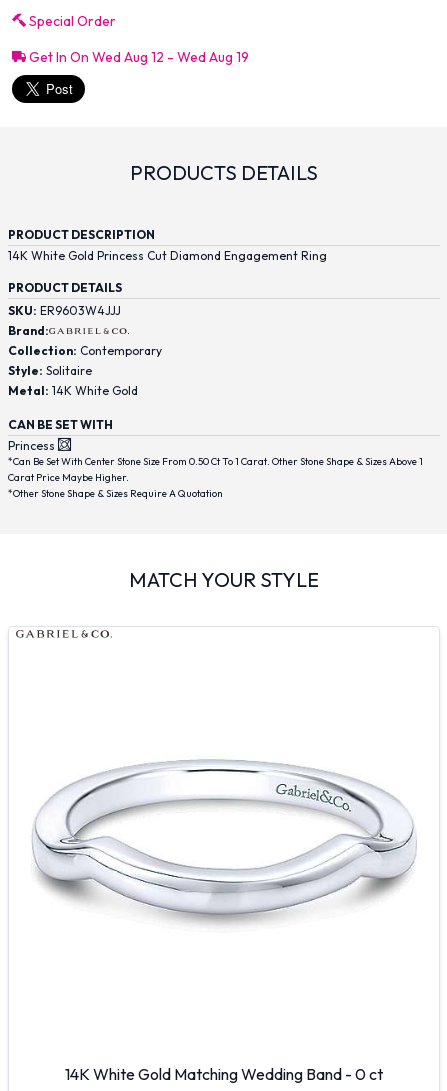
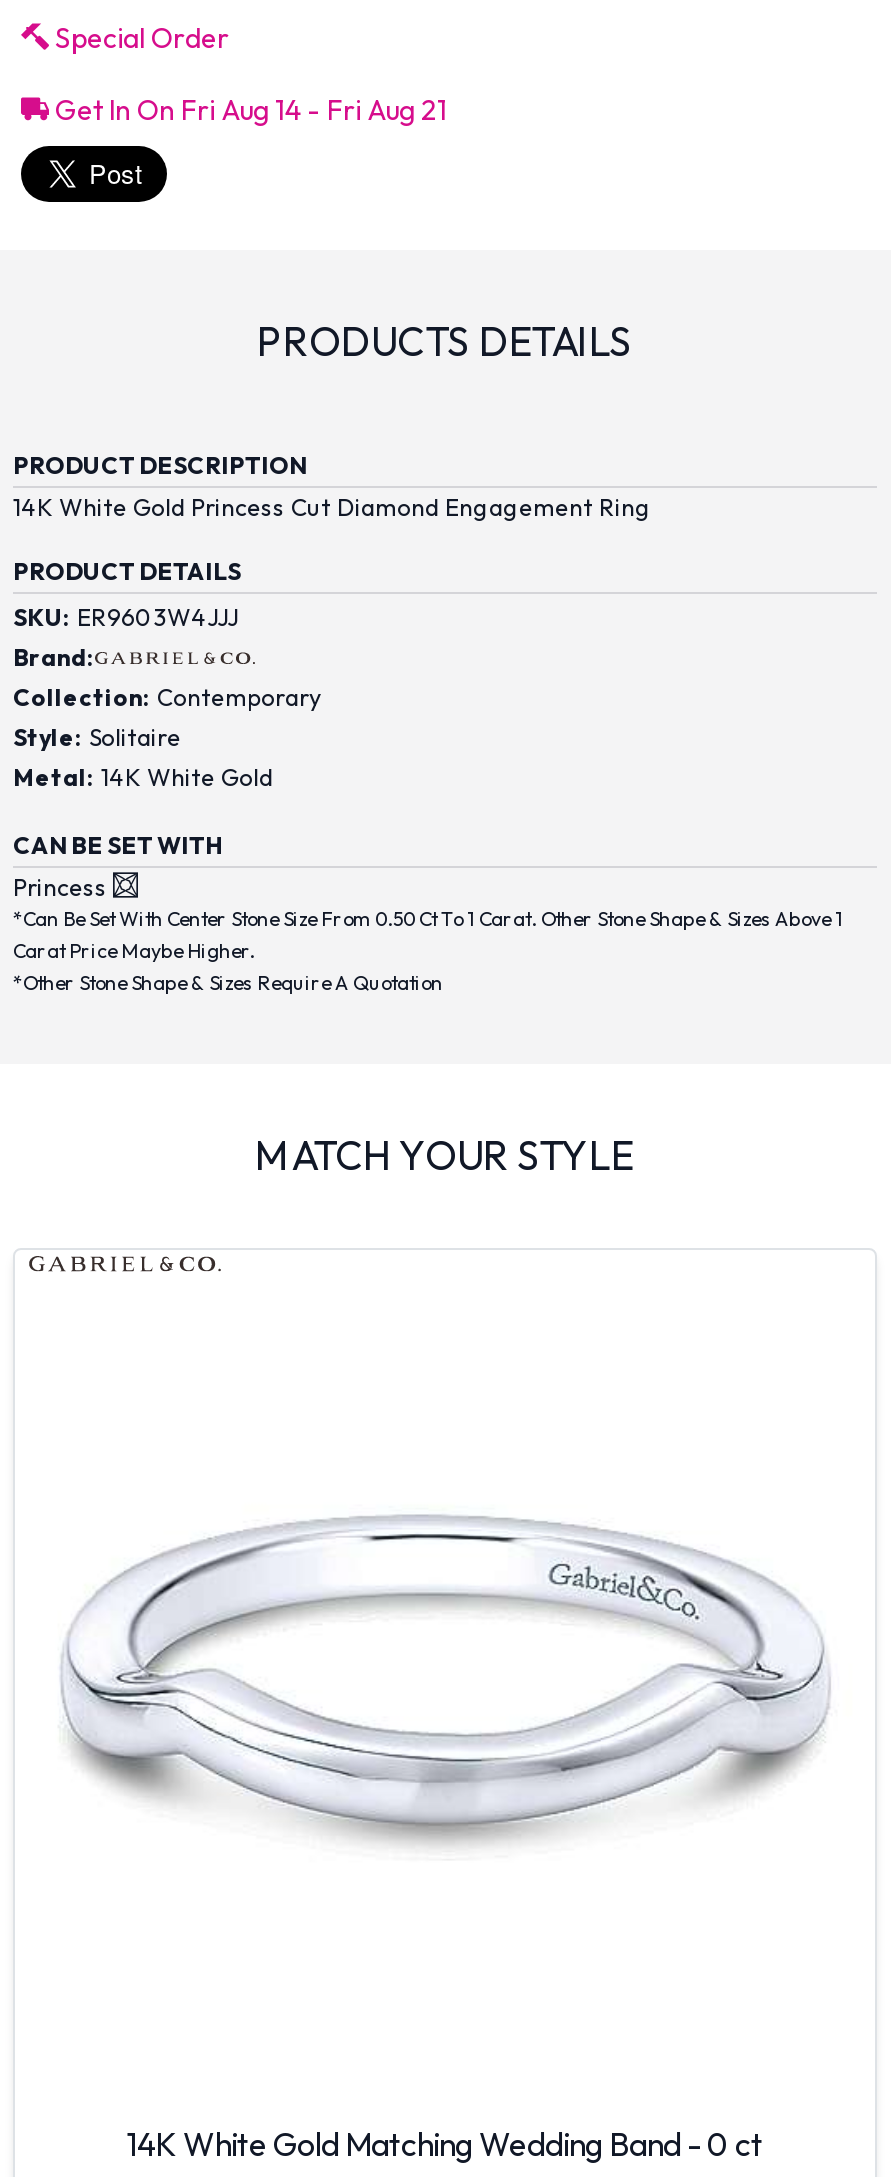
[26,48,249,66] Get In On Wed Aug 12 - Wed Aug 19 -> [49,93,447,129] Get In On Fri Aug 14 - Fri Aug 21

